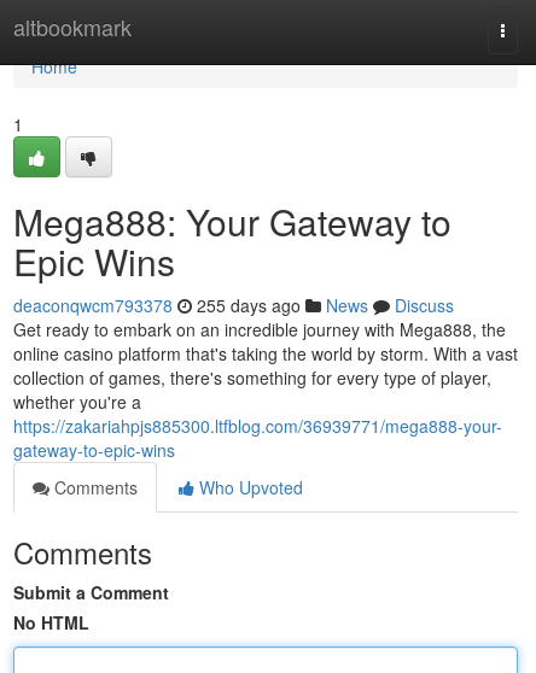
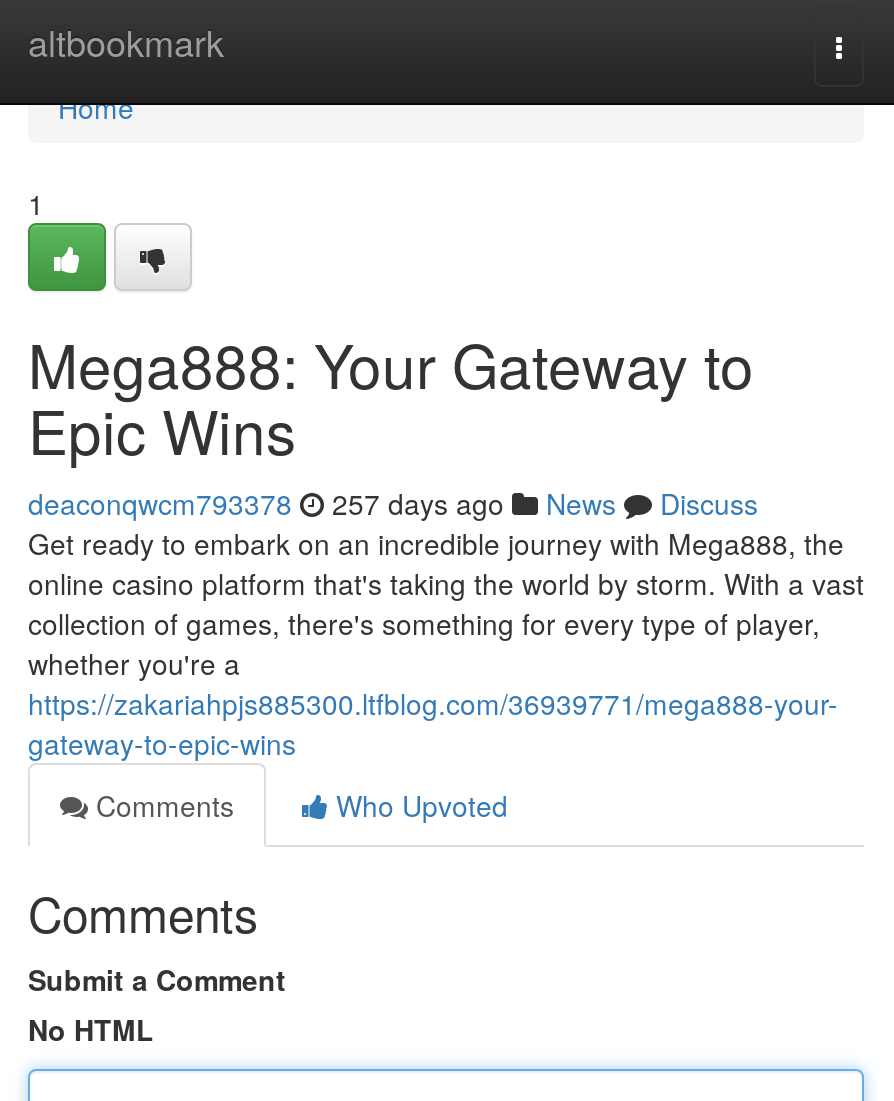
[13,293,454,317] deaconqwcm793378 255 days ago News Discuss -> [28,483,758,523] deaconqwcm793378 257 days ago News Discuss

